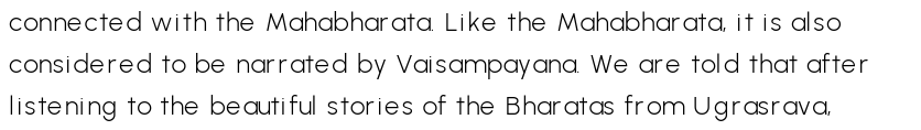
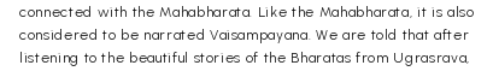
[9,48,871,79] considered to be narrated by Vaisampayana. We are told that after -> [19,26,469,43] considered to be narrated Vaisampayana. We are told that after

